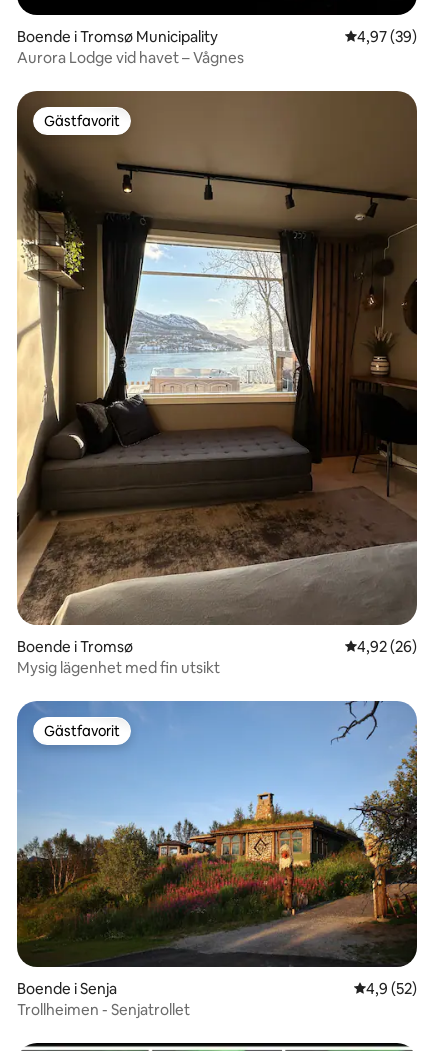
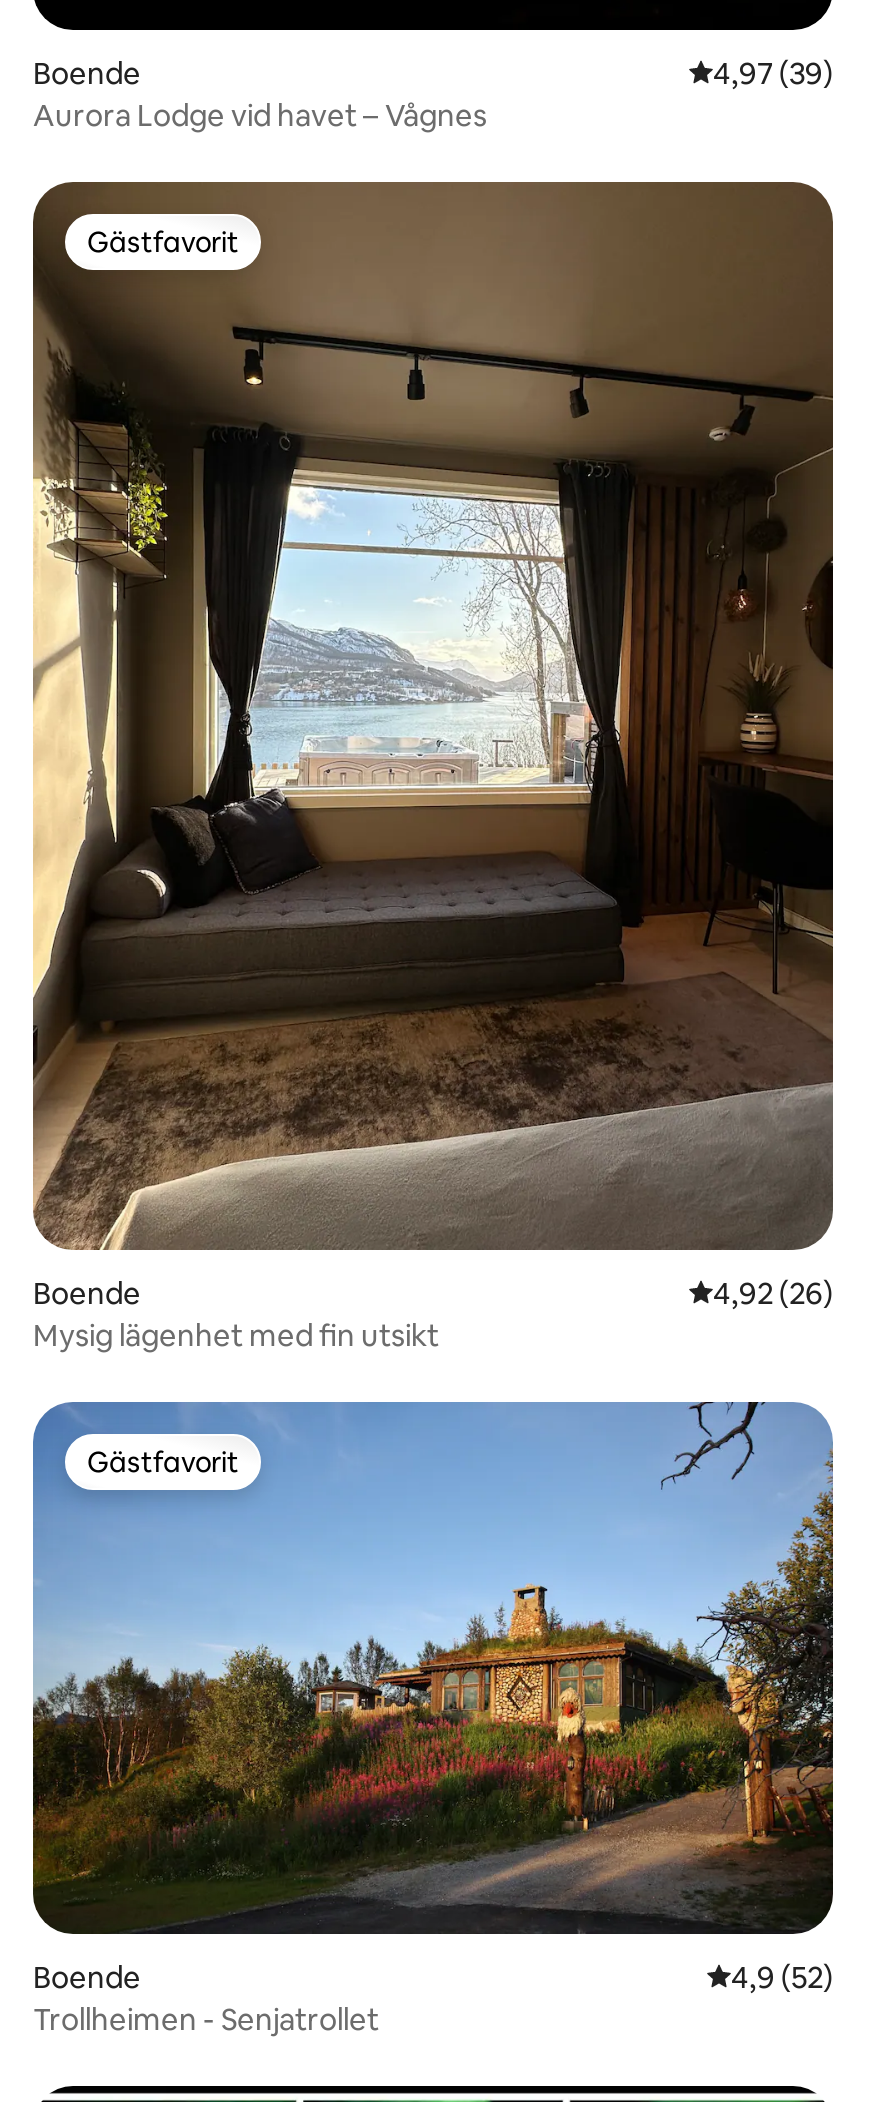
[17,27,218,46] Boende i Tromsø Municipality -> [33,55,141,93] Boende
[17,637,133,656] Boende i Tromsø -> [33,1274,141,1312] Boende
[17,979,117,998] Boende i Senja -> [33,1959,141,1997] Boende

